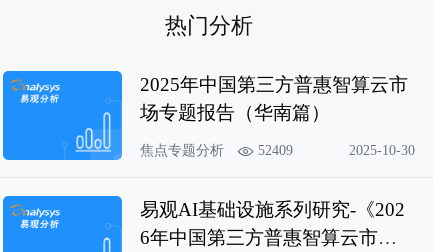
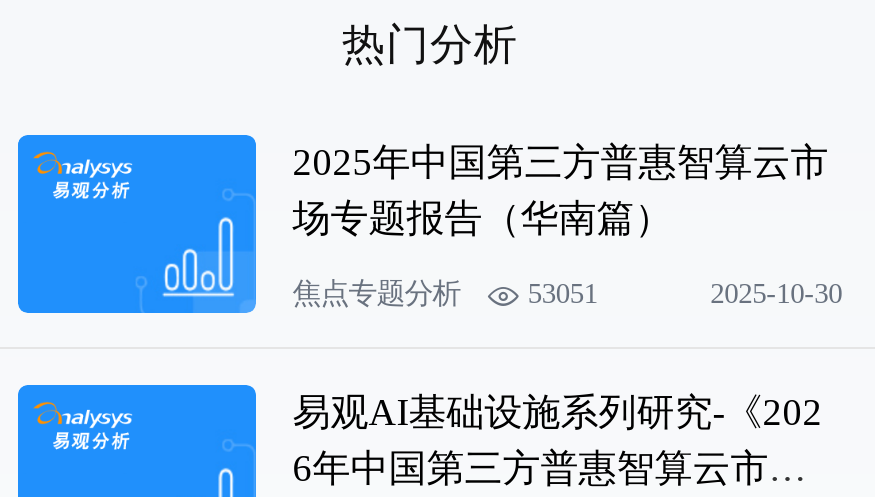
[258,142,293,158] 52409 -> [528,277,598,309] 53051

